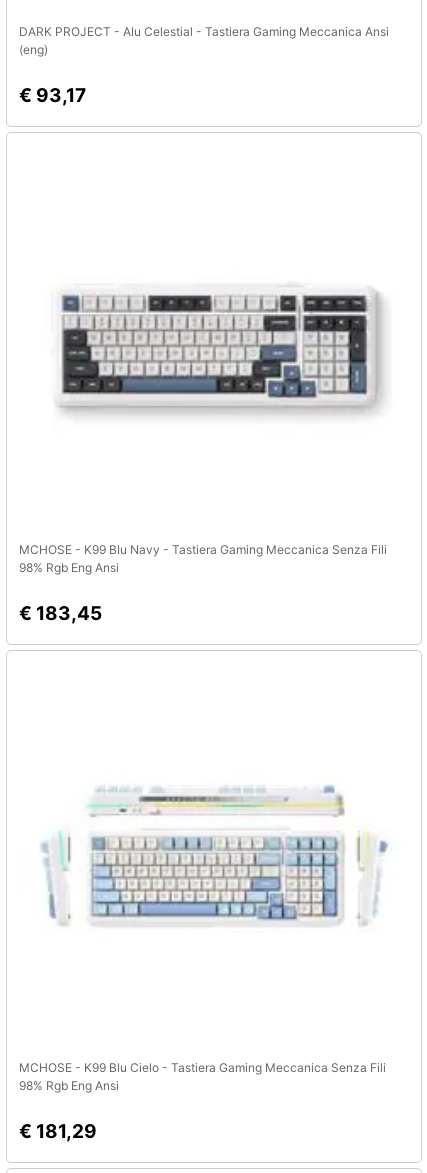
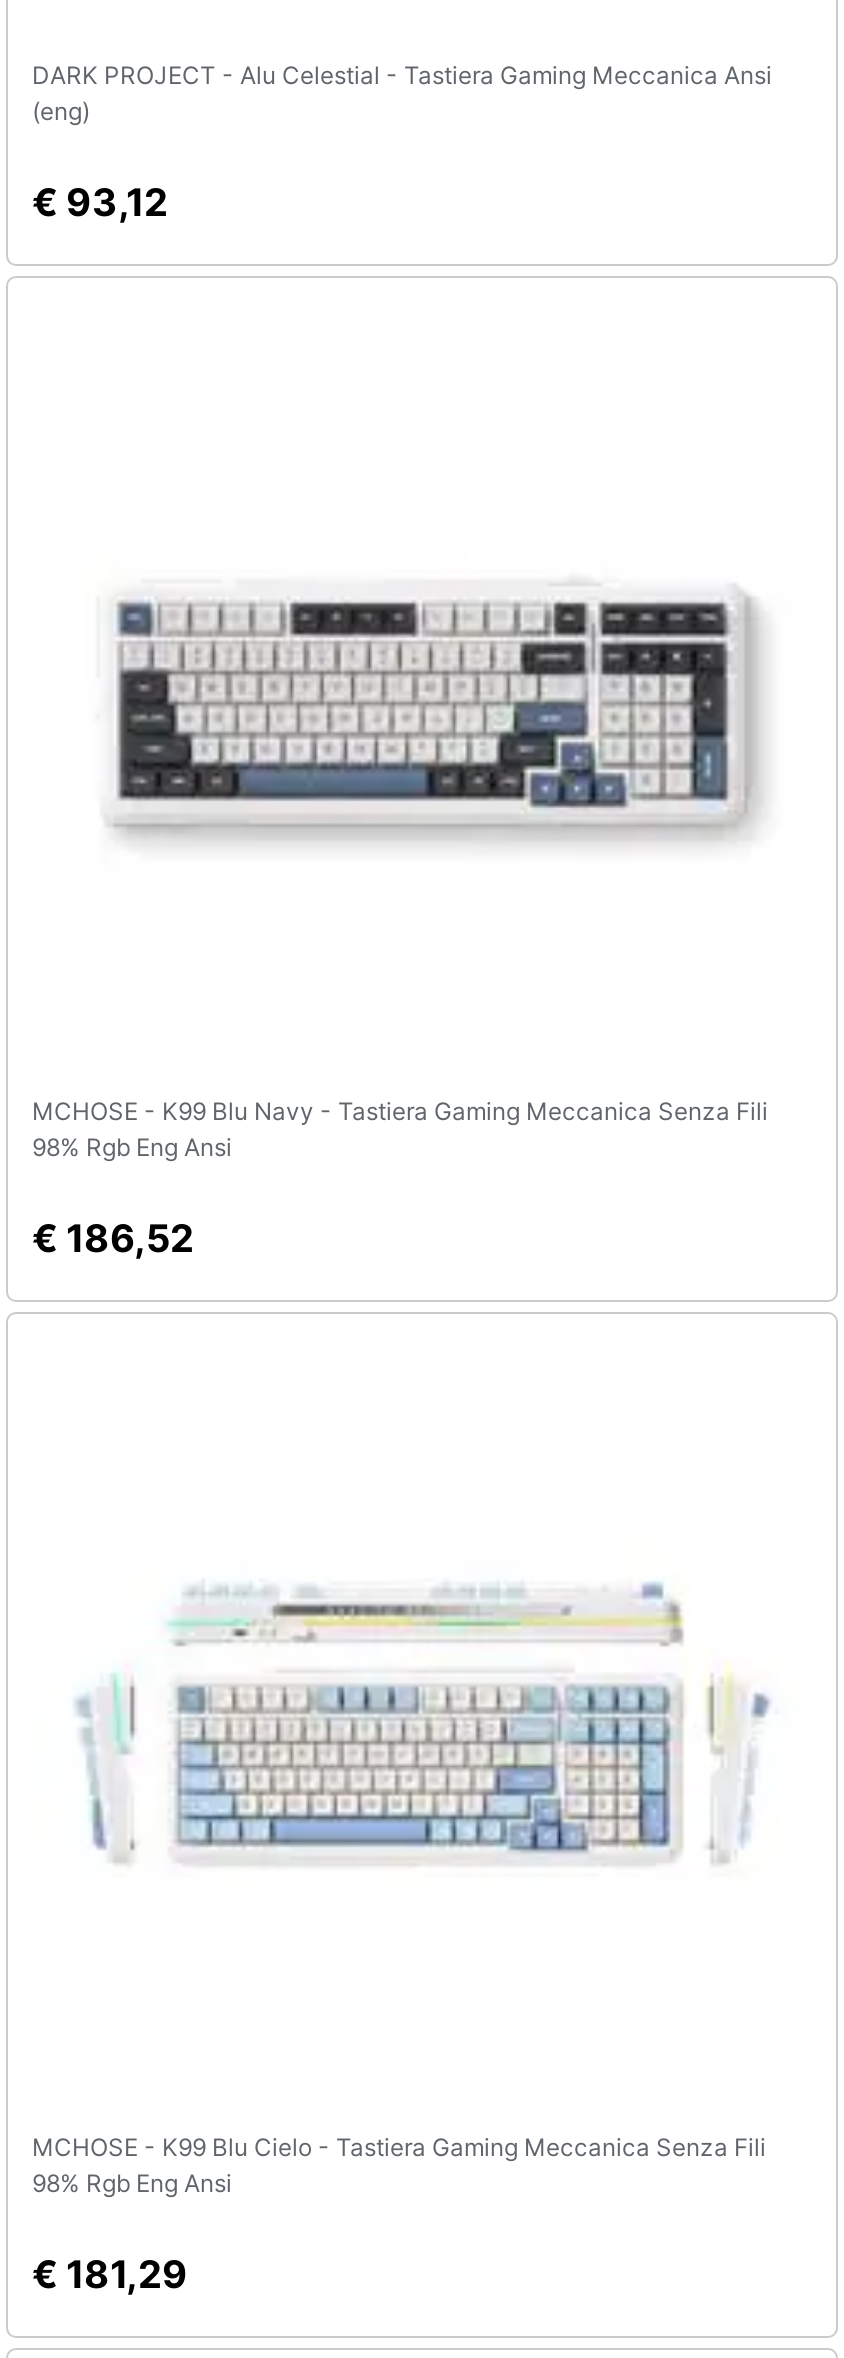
[19,84,86,107] € 93,17 -> [32,180,168,226] € 93,12
[19,602,102,625] € 183,45 -> [32,1216,194,1262] € 186,52

